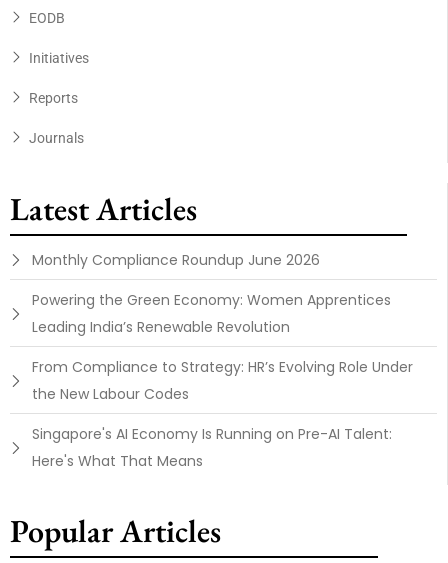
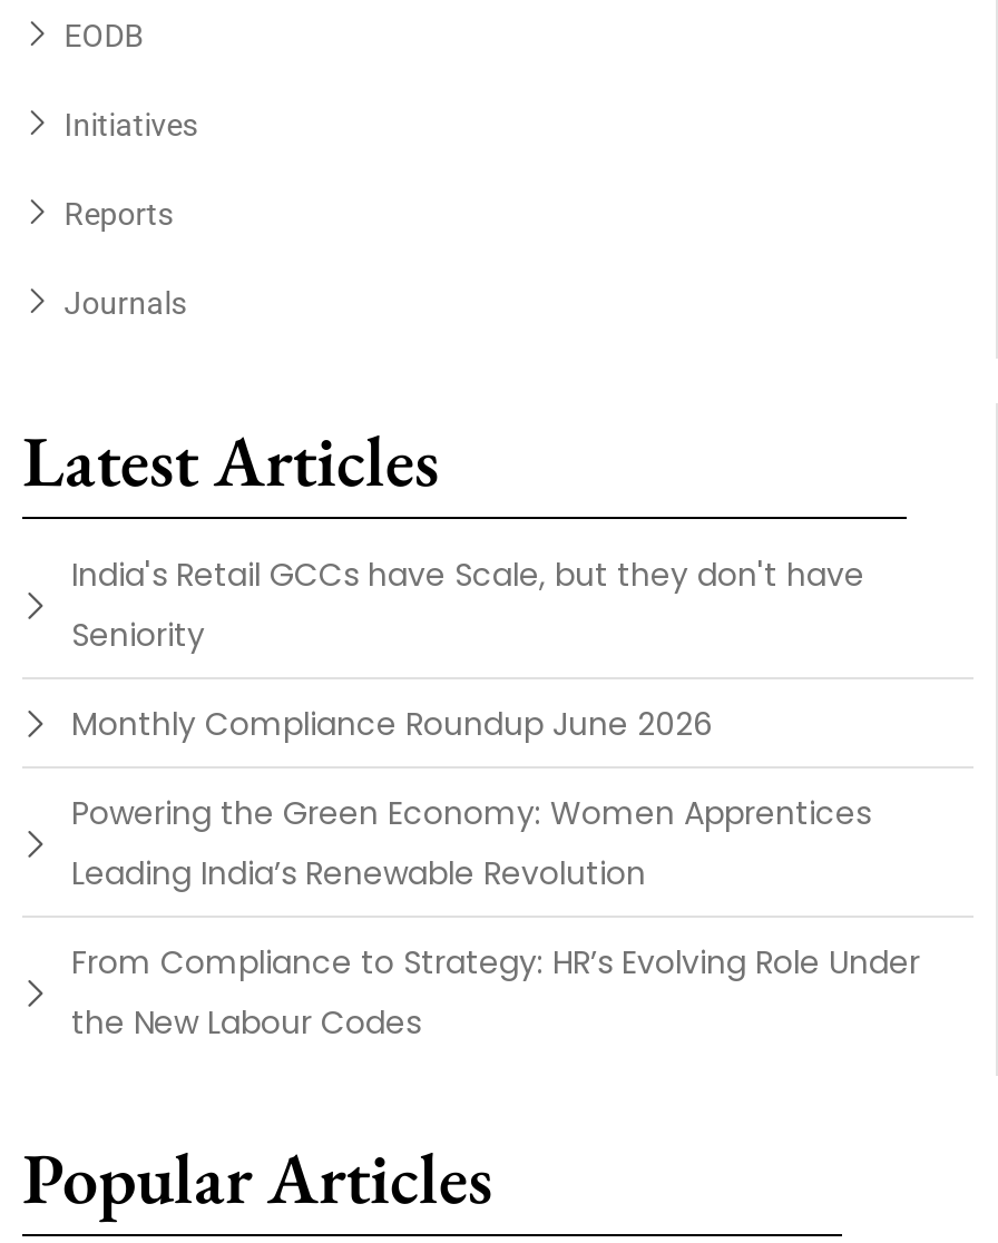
none -> [71,552,864,656] India's Retail GCCs have Scale, but they don't have | Seniority
moved [32,250,413,404] -> [71,701,920,1044]: Monthly Compliance Roundup June 2026 | Powering the Green Economy: Women Apprentices | Leading India’s Renewable Revolution | From Compliance to Strategy: HR’s Evolving Role Under | the New Labour Codes
[32,424,392,471] Singapore's AI Economy Is Running on Pre-AI Talent: | Here's What That Means -> none

